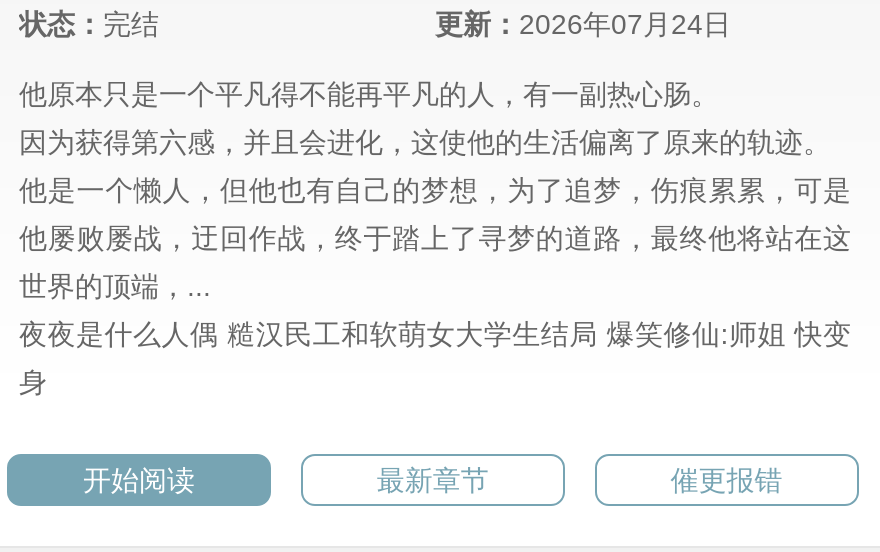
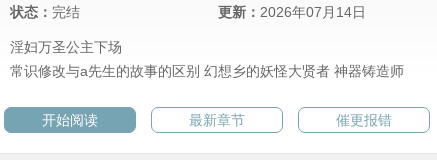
[19,9,851,399] 更新：2026年07月24日 | 他原本只是一个平凡得不能再平凡的人，有一副热心肠。 | 因为获得第六感，并且会进化，这使他的生活偏离了原来的轨迹。 | 他是一个懒人，但他也有自己的梦想，为了追梦，伤痕累累，可是 | 他屡败屡战，迂回作战，终于踏上了寻梦的道路，最终他将站在这 | 世界的顶端，... | 夜夜是什么人偶 糙汉民工和软萌女大学生结局 爆笑修仙:师姐 快变 | 身 -> [10,4,404,79] 更新：2026年07月14日 | 淫妇万圣公主下场 | 常识修改与a先生的故事的区别 幻想乡的妖怪大贤者 神器铸造师

